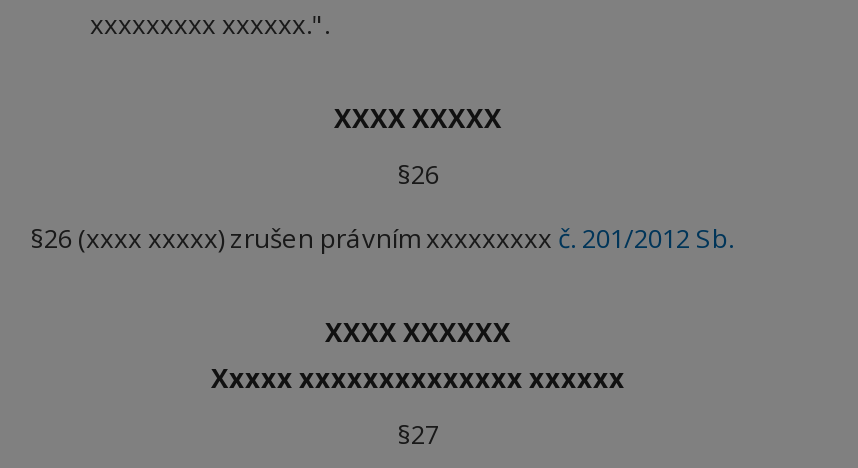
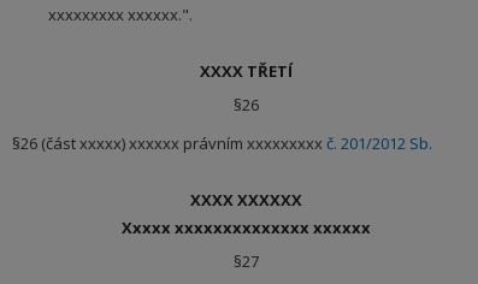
[334,100,502,136] XXXX XXXXX -> [199,60,292,82] XXXX TŘETÍ
[30,220,734,256] §26 (xxxx xxxxx) zrušen právním xxxxxxxxx č. 201/2012 Sb. -> [12,132,432,154] §26 (část xxxxx) xxxxxx právním xxxxxxxxx č. 201/2012 Sb.

